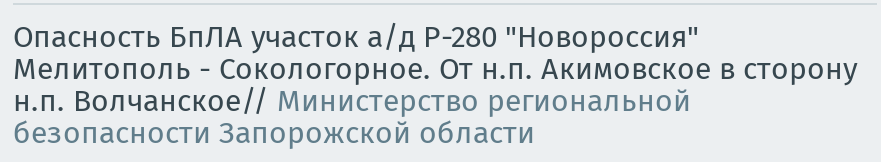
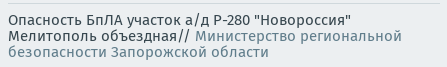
[13,51,857,119] Мелитополь - Сокологорное. От н.п. Акимовское в сторону | н.п. Волчанское// Министерство региональной -> [8,27,402,45] Мелитополь объездная// Министерство региональной

